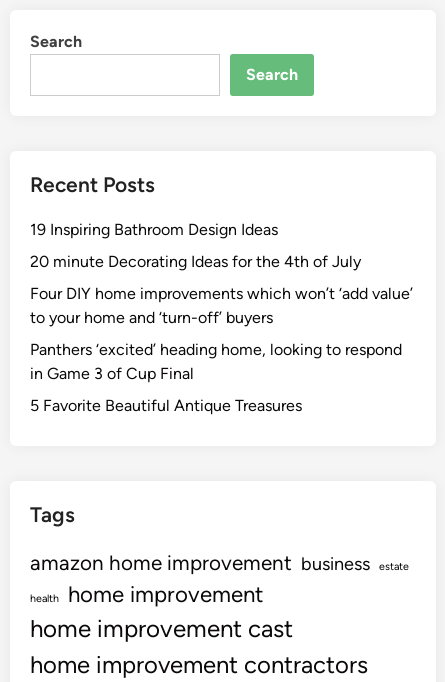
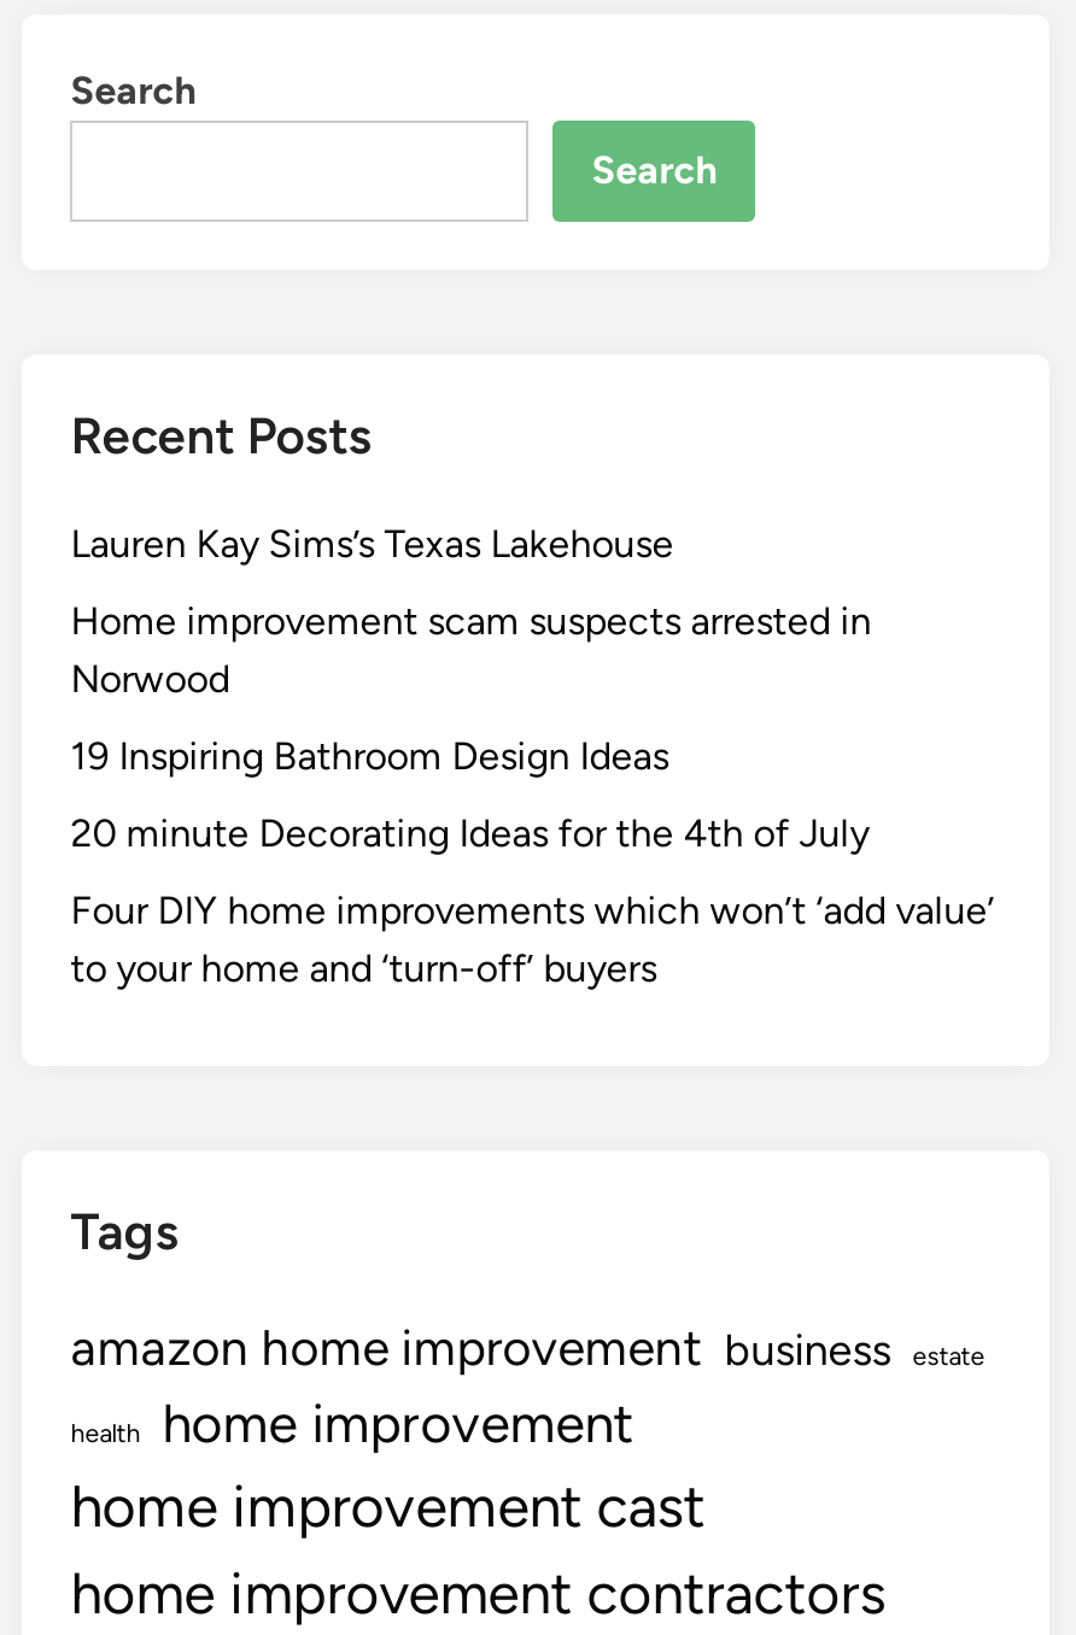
none -> [70,521,871,702] Lauren Kay Sims’s Texas Lakehouse | Home improvement scam suspects arrested in | Norwood
moved [30,220,413,327] -> [70,733,994,991]: 19 Inspiring Bathroom Design Ideas | 20 minute Decorating Ideas for the 4th of July | Four DIY home improvements which won’t ‘add value’ | to your home and ‘turn-off’ buyers
[30,340,402,415] Panthers ‘excited’ heading home, looking to respond | in Game 3 of Cup Final | 5 Favorite Beautiful Antique Treasures -> none

